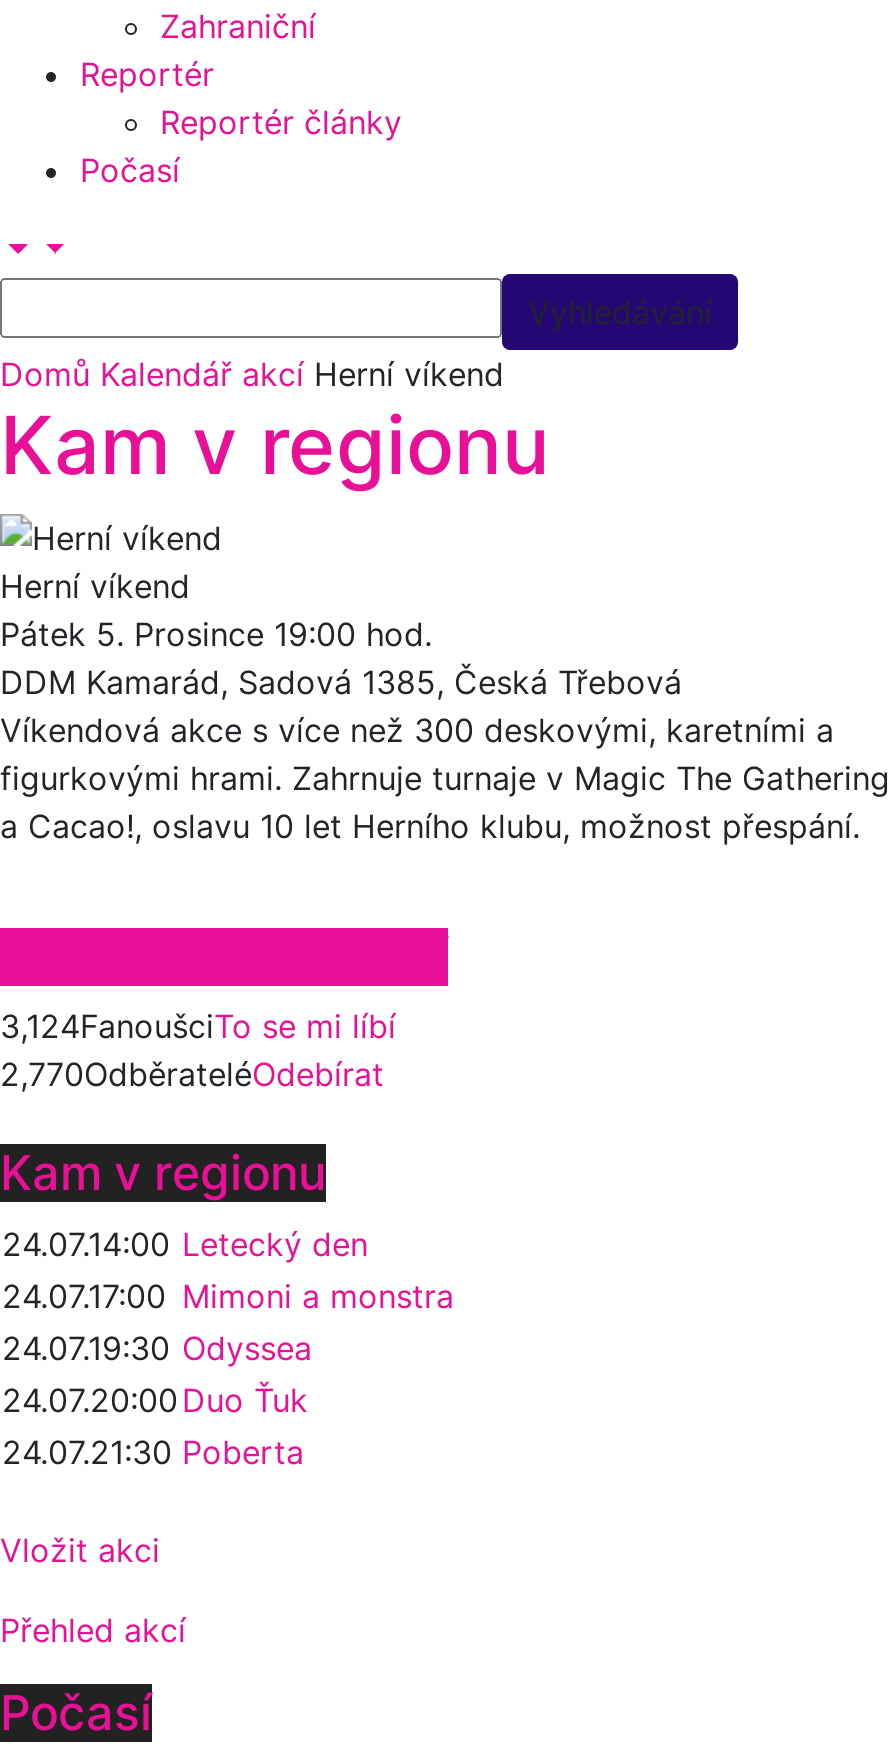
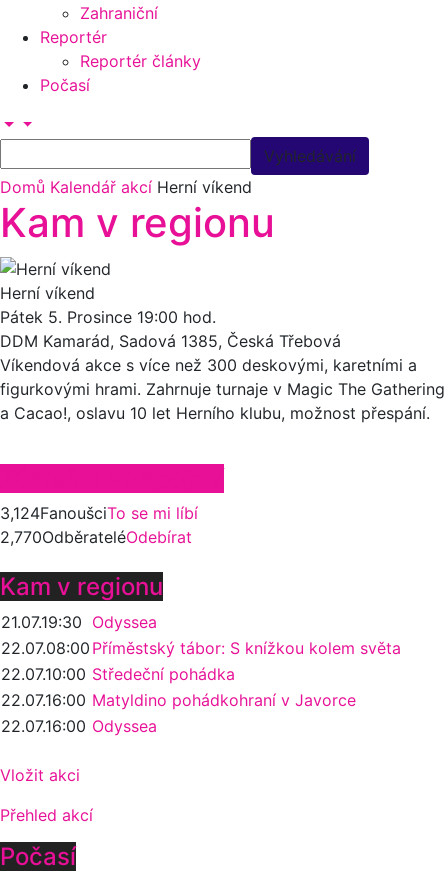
[2,1223,454,1471] 24.07.14:00 Letecký den | 24.07.17:00 Mimoni a monstra | 24.07.19:30 Odyssea | 24.07.20:00 Duo Ťuk | 24.07.21:30 Poberta -> [1,612,401,736] 21.07.19:30 Odyssea | 22.07.08:00 Příměstský tábor: S knížkou kolem světa | 22.07.10:00 Středeční pohádka | 22.07.16:00 Matyldino pohádkohraní v Javorce | 22.07.16:00 Odyssea

